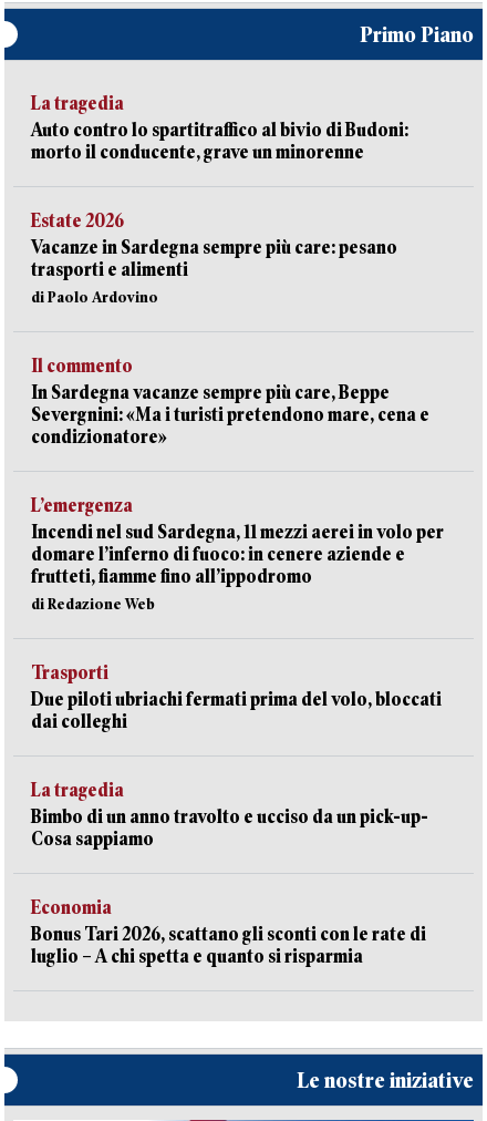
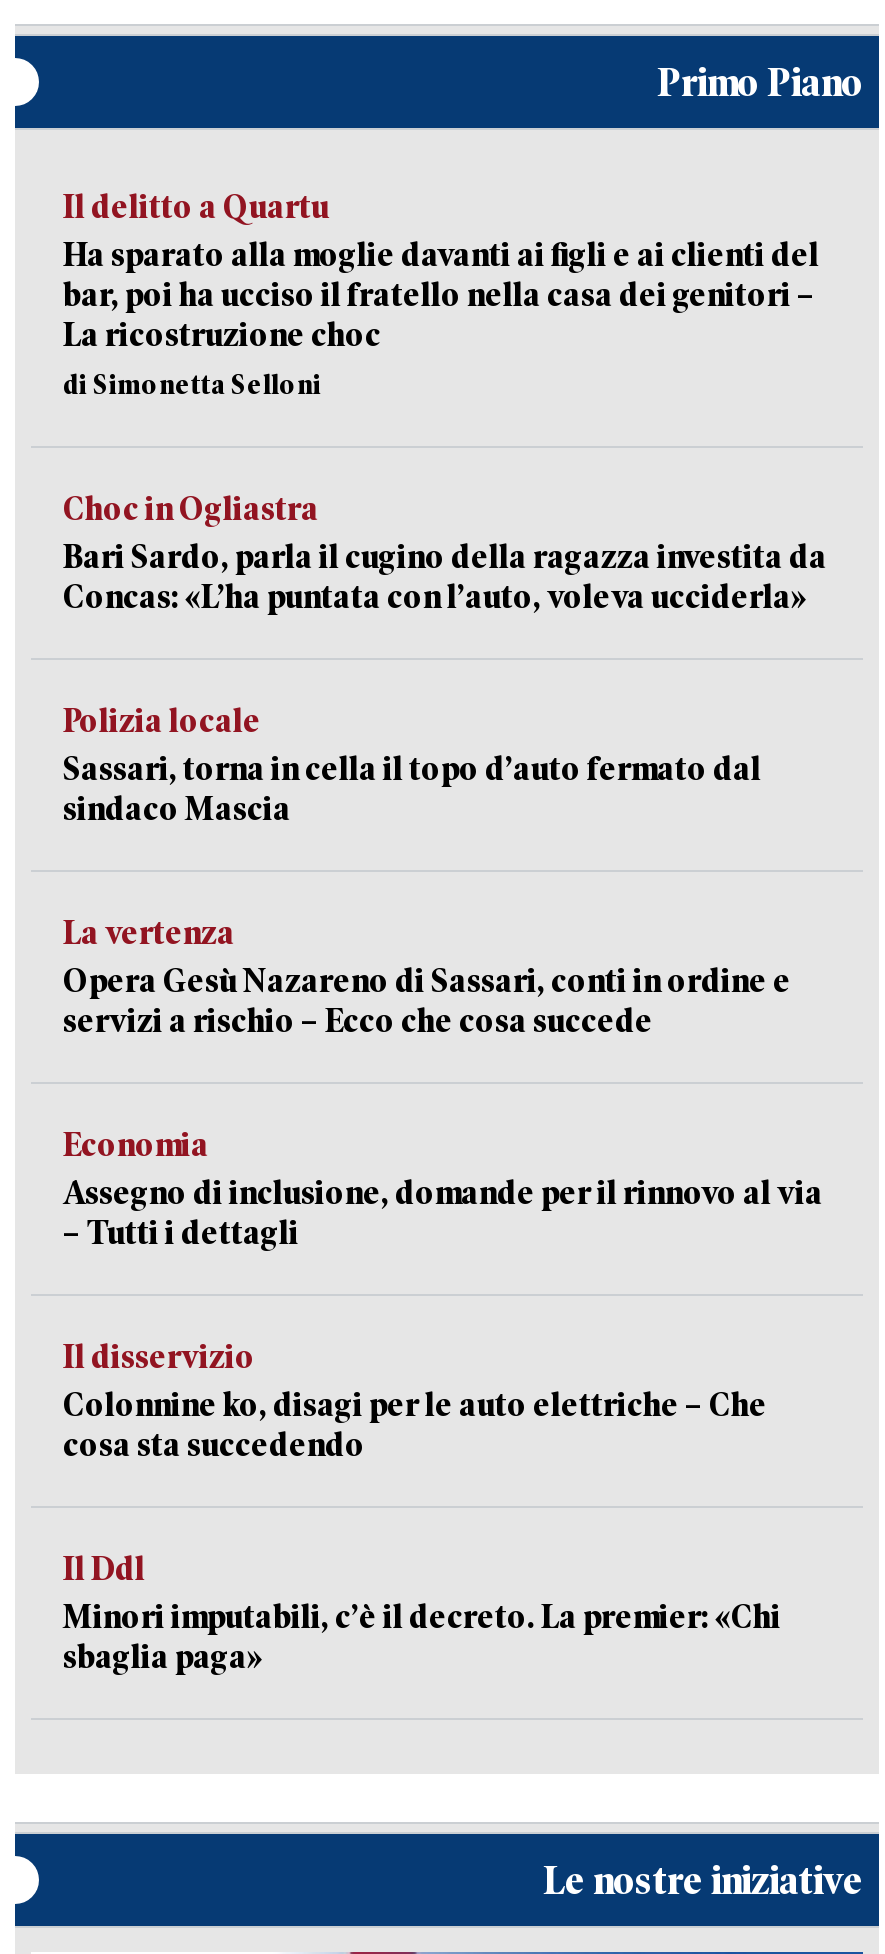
[31,93,444,850] La tragedia | Auto contro lo spartitraffico al bivio di Budoni: | morto il conducente, grave un minorenne | Estate 2026 | Vacanze in Sardegna sempre più care: pesano | trasporti e alimenti | di Paolo Ardovino | Il commento | In Sardegna vacanze sempre più care, Beppe | Severgnini: «Ma i turisti pretendono mare, cena e | condizionatore» | L’emergenza | Incendi nel sud Sardegna, 11 mezzi aerei in volo per | domare l’inferno di fuoco: in cenere aziende e | frutteti, fiamme fino all’ippodromo | di Redazione Web | Trasporti | Due piloti ubriachi fermati prima del volo, bloccati | dai colleghi | La tragedia | Bimbo di un anno travolto e ucciso da un pick-up- | Cosa sappiamo -> [63,188,827,1040] Il delitto a Quartu | Ha sparato alla moglie davanti ai figli e ai clienti del | bar, poi ha ucciso il fratello nella casa dei genitori – | La ricostruzione choc | di Simonetta Selloni | Choc in Ogliastra | Bari Sardo, parla il cugino della ragazza investita da | Concas: «L’ha puntata con l’auto, voleva ucciderla» | Polizia locale | Sassari, torna in cella il topo d’auto fermato dal | sindaco Mascia | La vertenza | Opera Gesù Nazareno di Sassari, conti in ordine e | servizi a rischio – Ecco che cosa succede
moved [31,897,112,918] -> [63,1126,209,1164]: Economia
[31,924,426,967] Bonus Tari 2026, scattano gli sconti con le rate di | luglio – A chi spetta e quanto si risparmia -> [63,1174,823,1676] Assegno di inclusione, domande per il rinnovo al via | – Tutti i dettagli | Il disservizio | Colonnine ko, disagi per le auto elettriche – Che | cosa sta succedendo | Il Ddl | Minori imputabili, c’è il decreto. La premier: «Chi | sbaglia paga»

